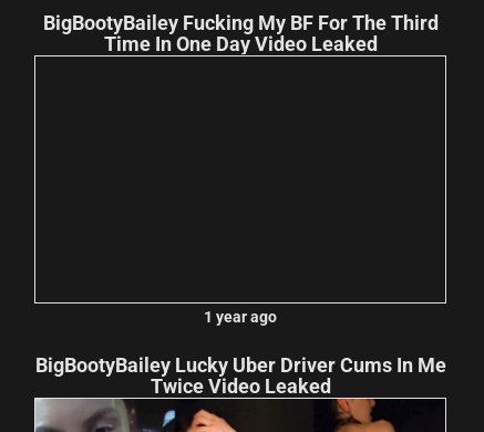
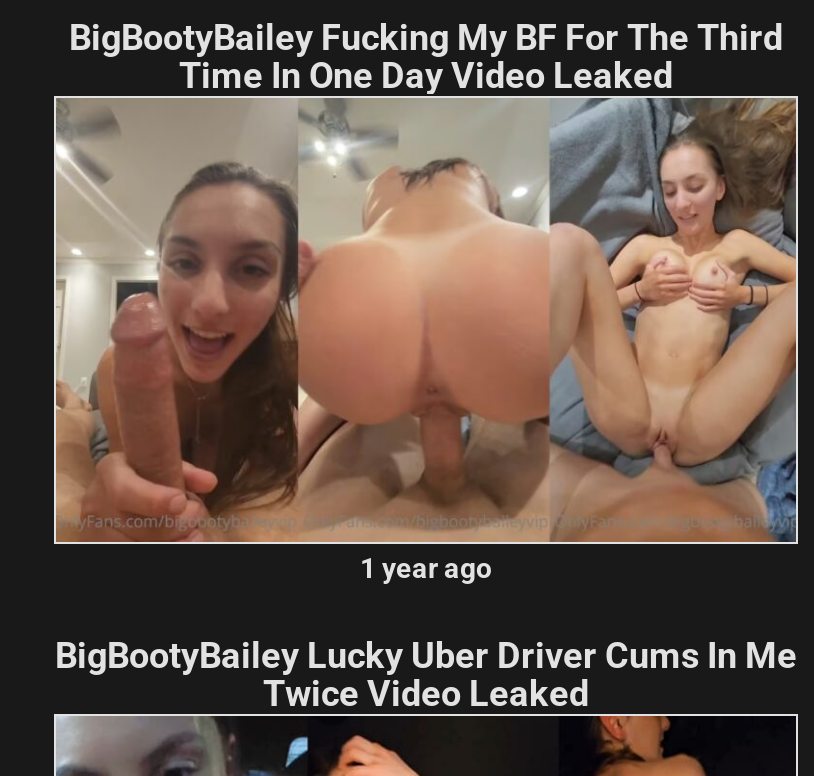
none -> [54,96,798,544] [image]

